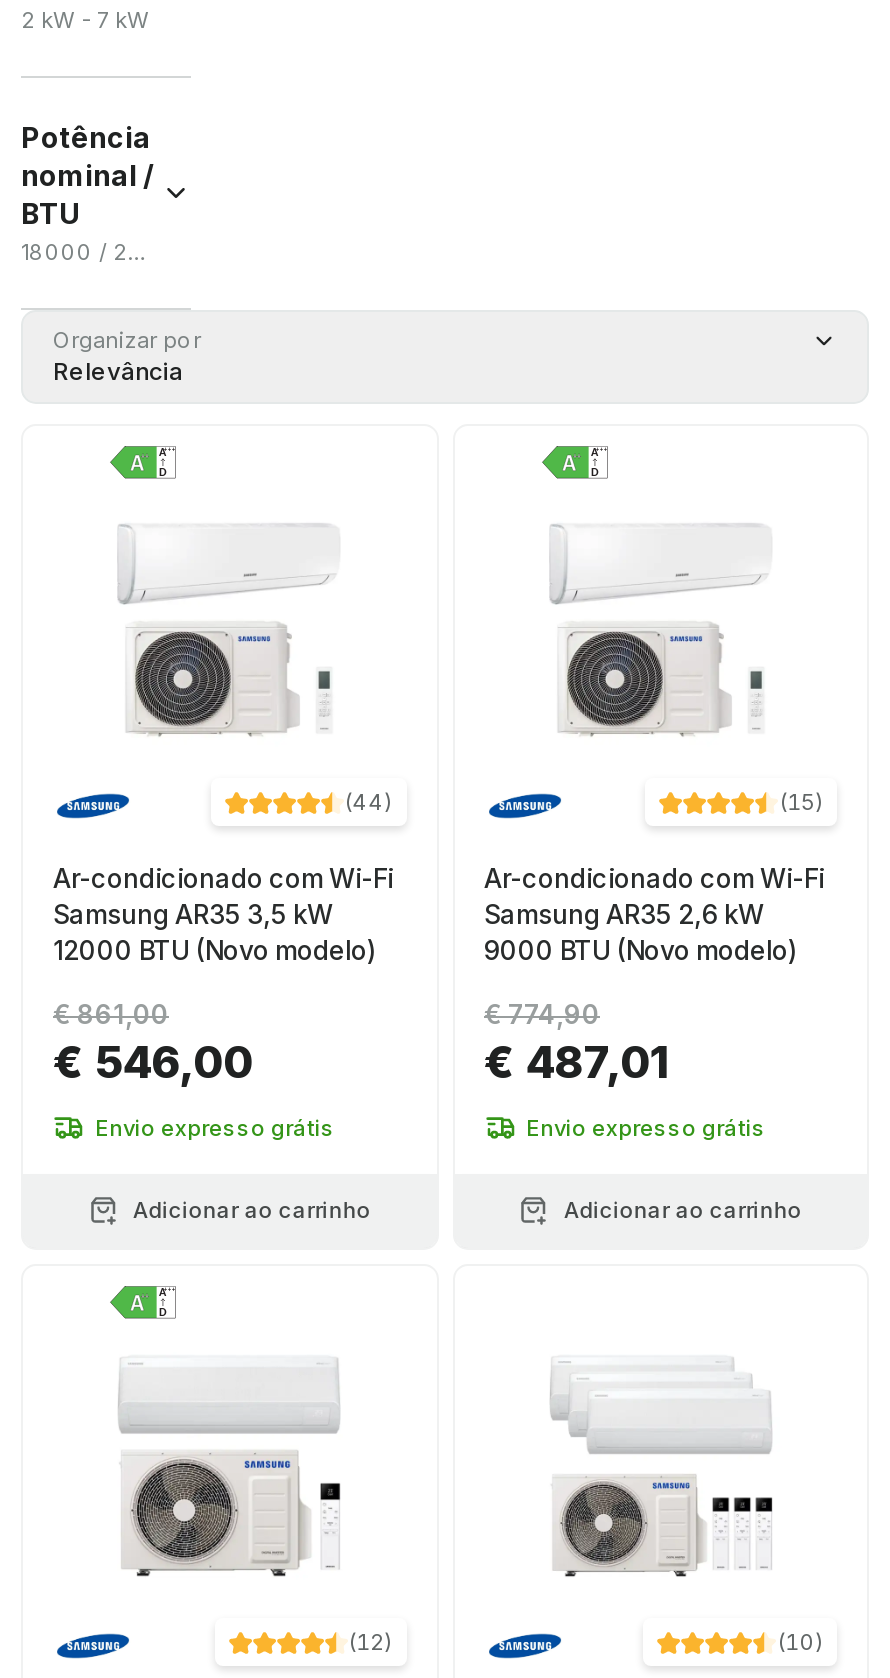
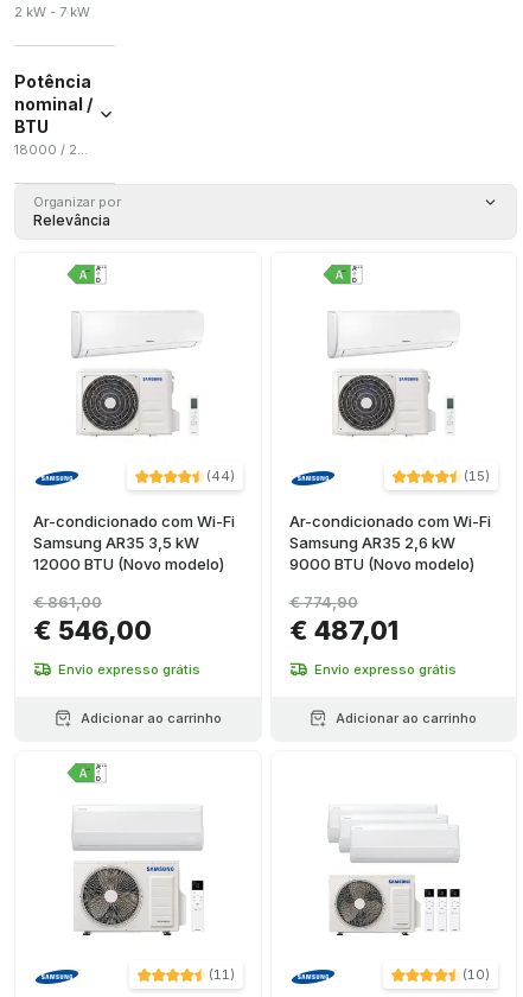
[348,1628,392,1656] (12) -> [208,966,234,983] (11)

